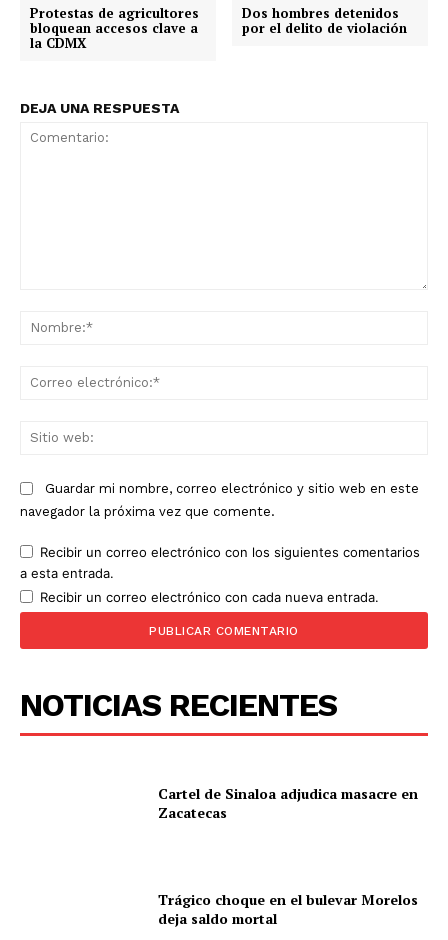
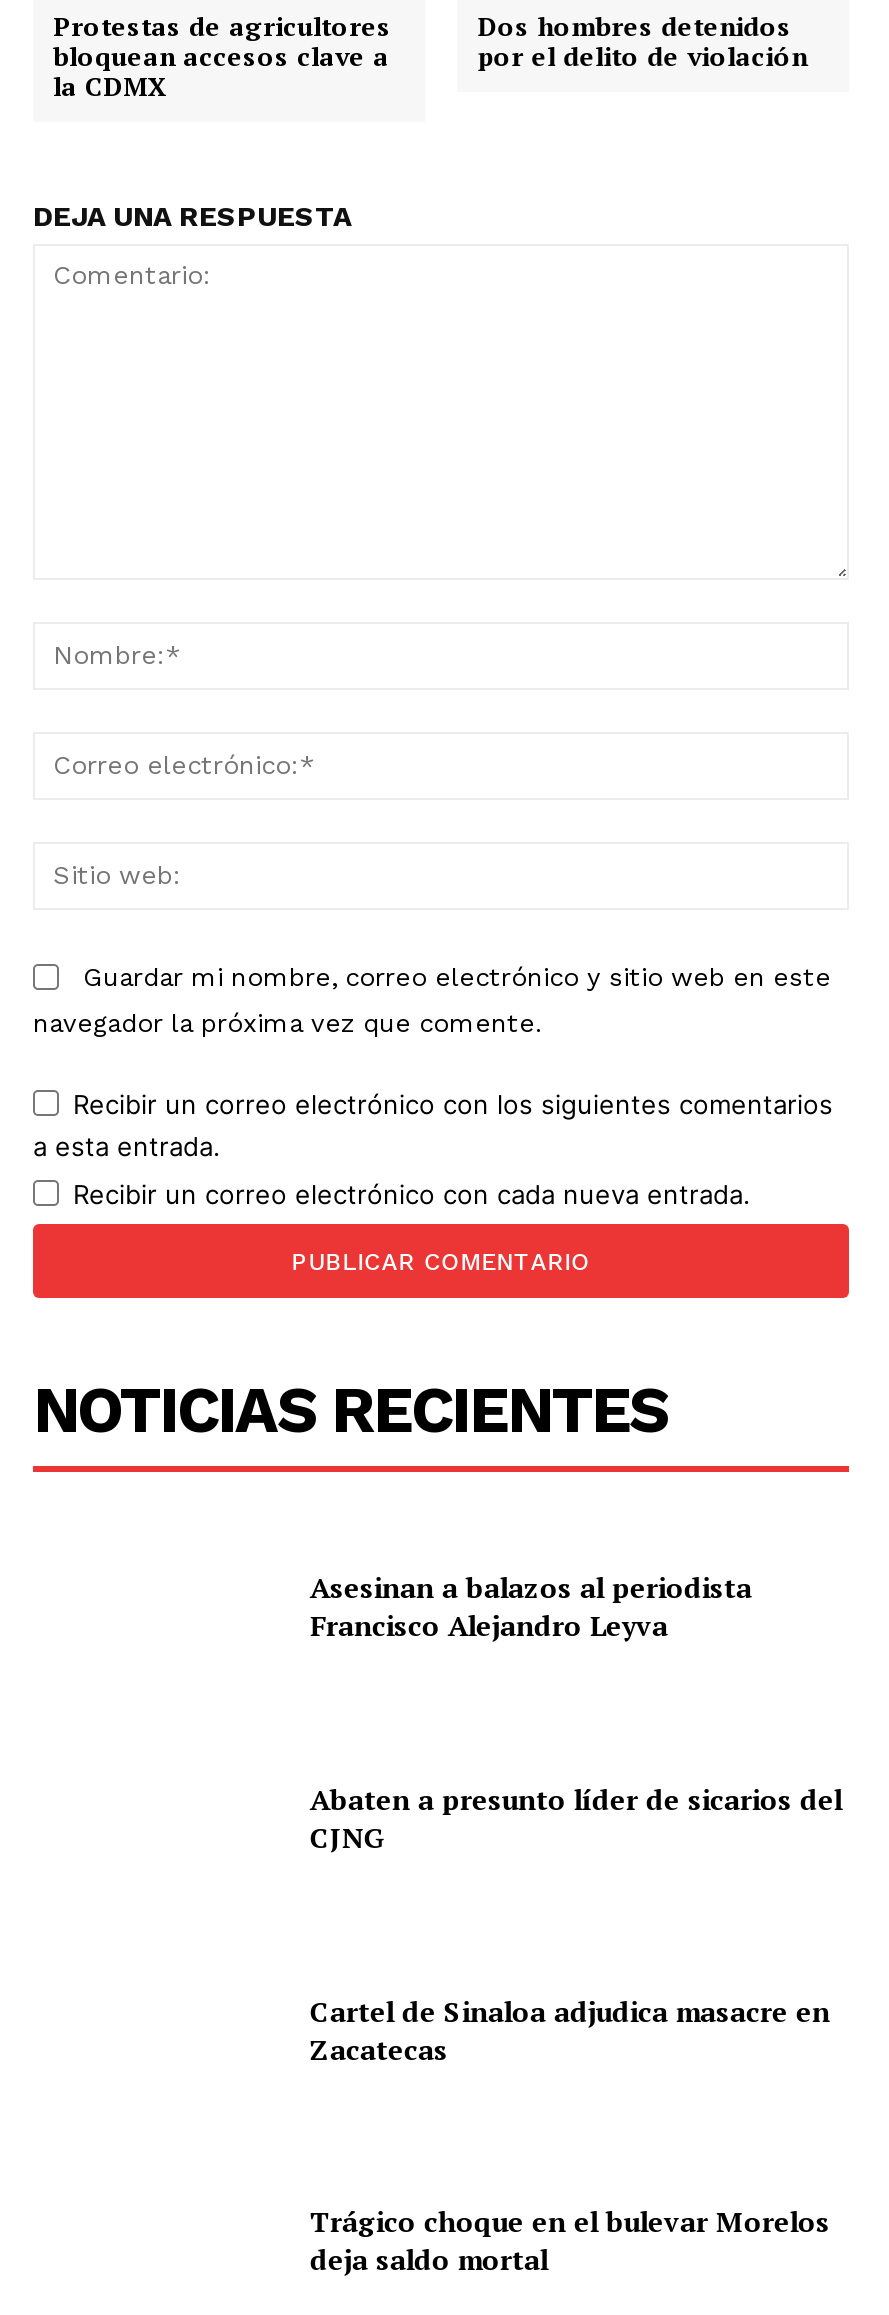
none -> [310,1569,752,1645] Asesinan a balazos al periodista | Francisco Alejandro Leyva
none -> [310,1780,842,1856] Abaten a presunto líder de sicarios del | CJNG

